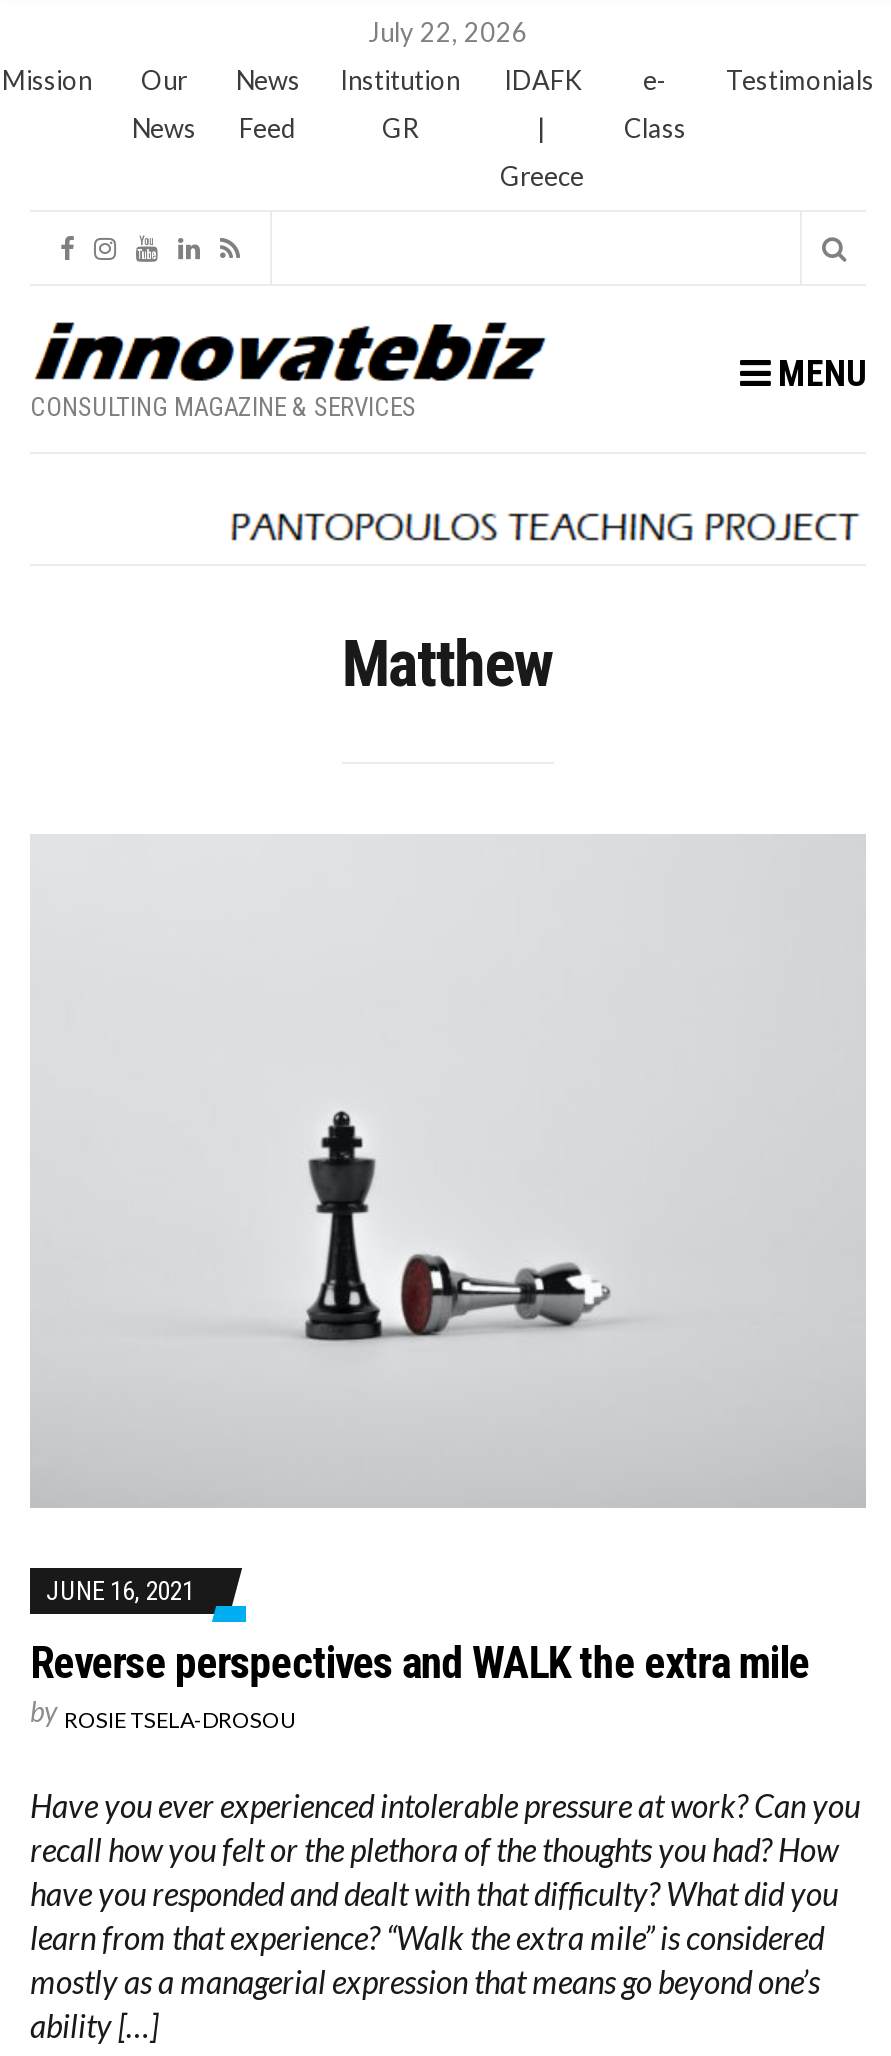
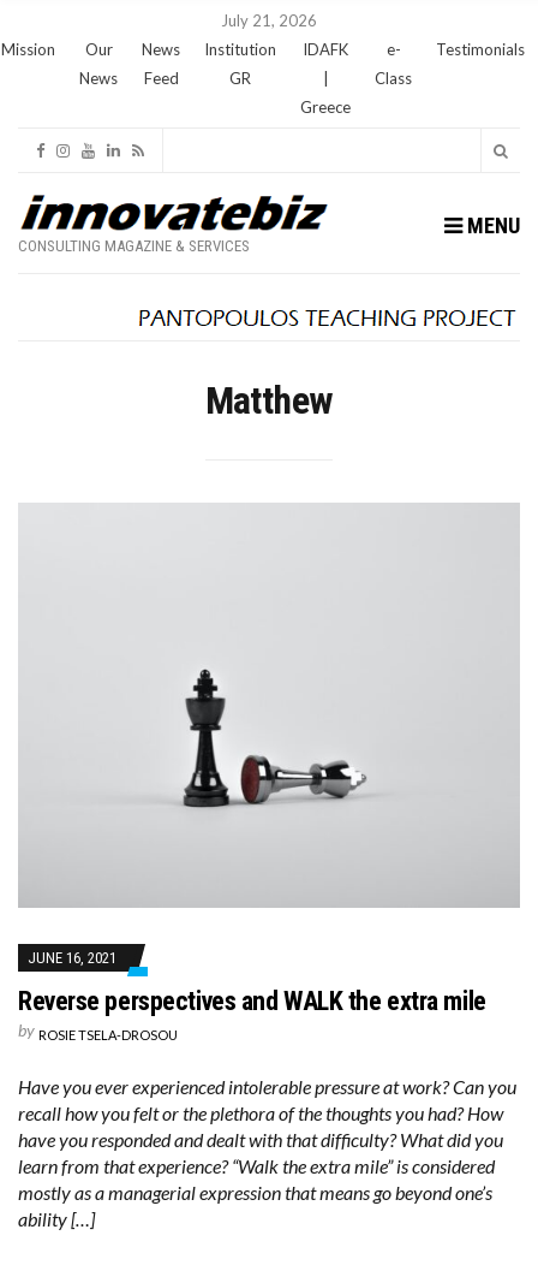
[368,16,528,48] July 22, 2026 -> [221,11,317,30] July 21, 2026

